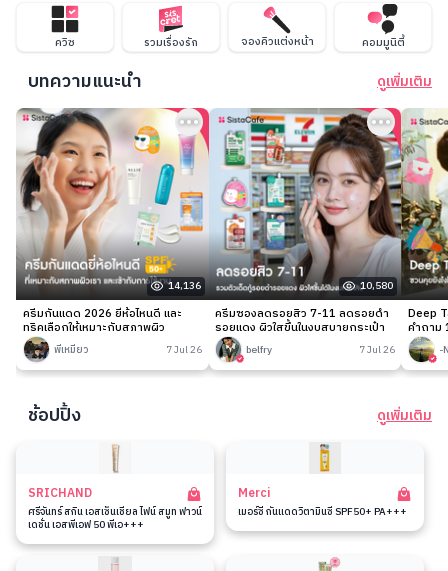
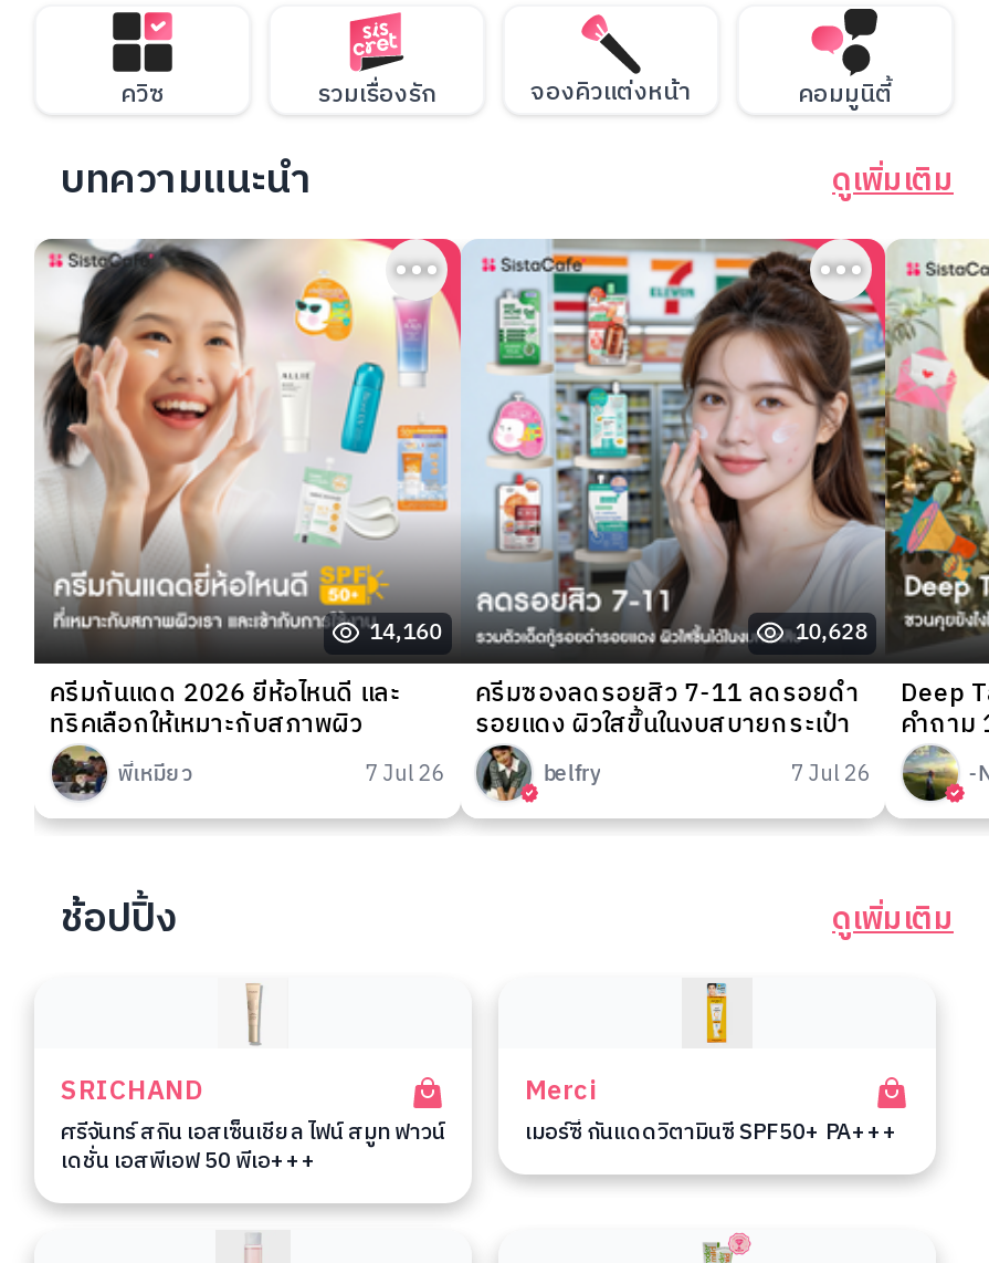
[168,278,201,294] 14,136 -> [369,616,442,651] 14,160
[360,278,393,294] 10,580 -> [795,616,868,651] 10,628

